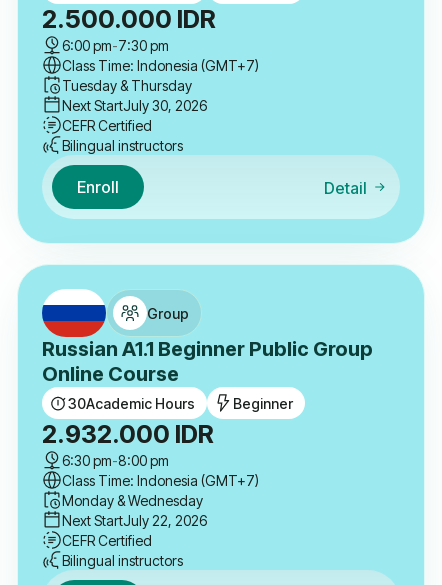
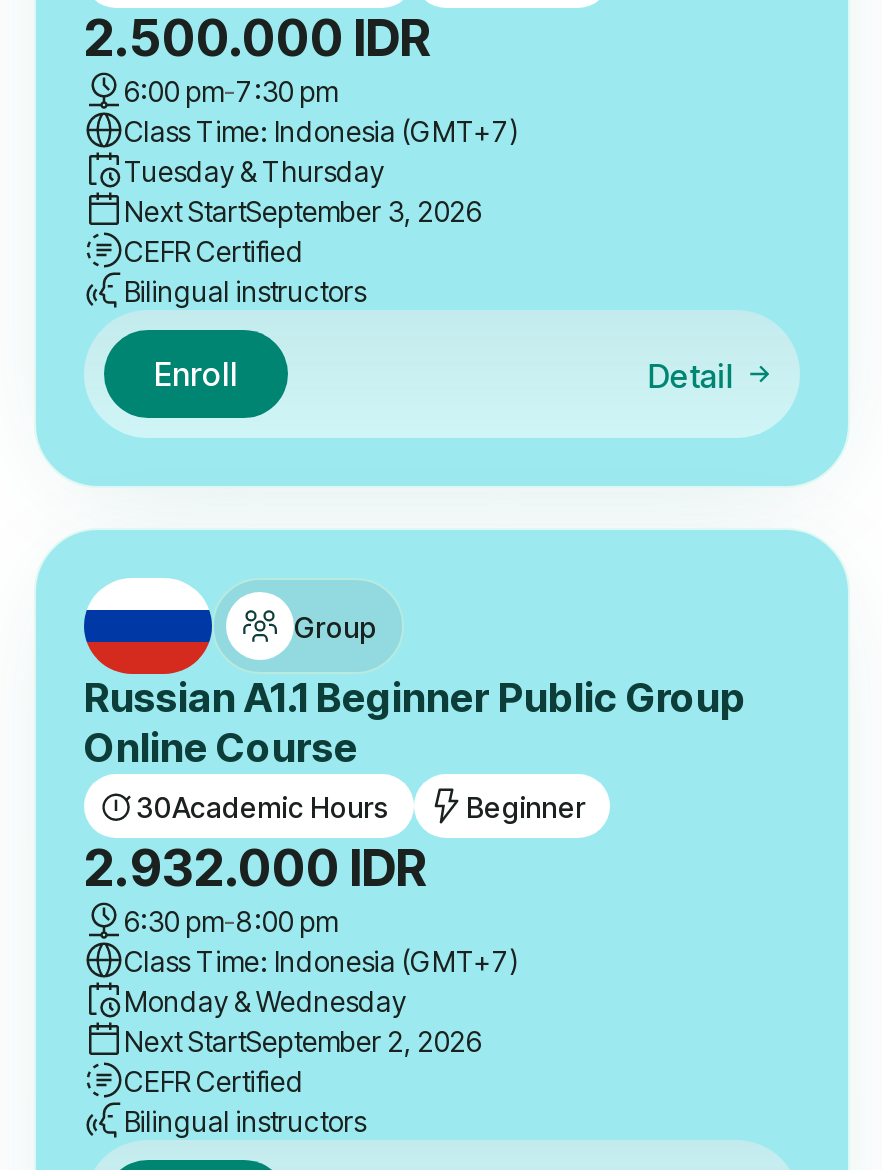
[62,97,207,114] Next StartJuly 30, 2026 -> [124,194,482,228] Next StartSeptember 3, 2026
[62,512,207,529] Next StartJuly 22, 2026 -> [124,1024,482,1058] Next StartSeptember 2, 2026

